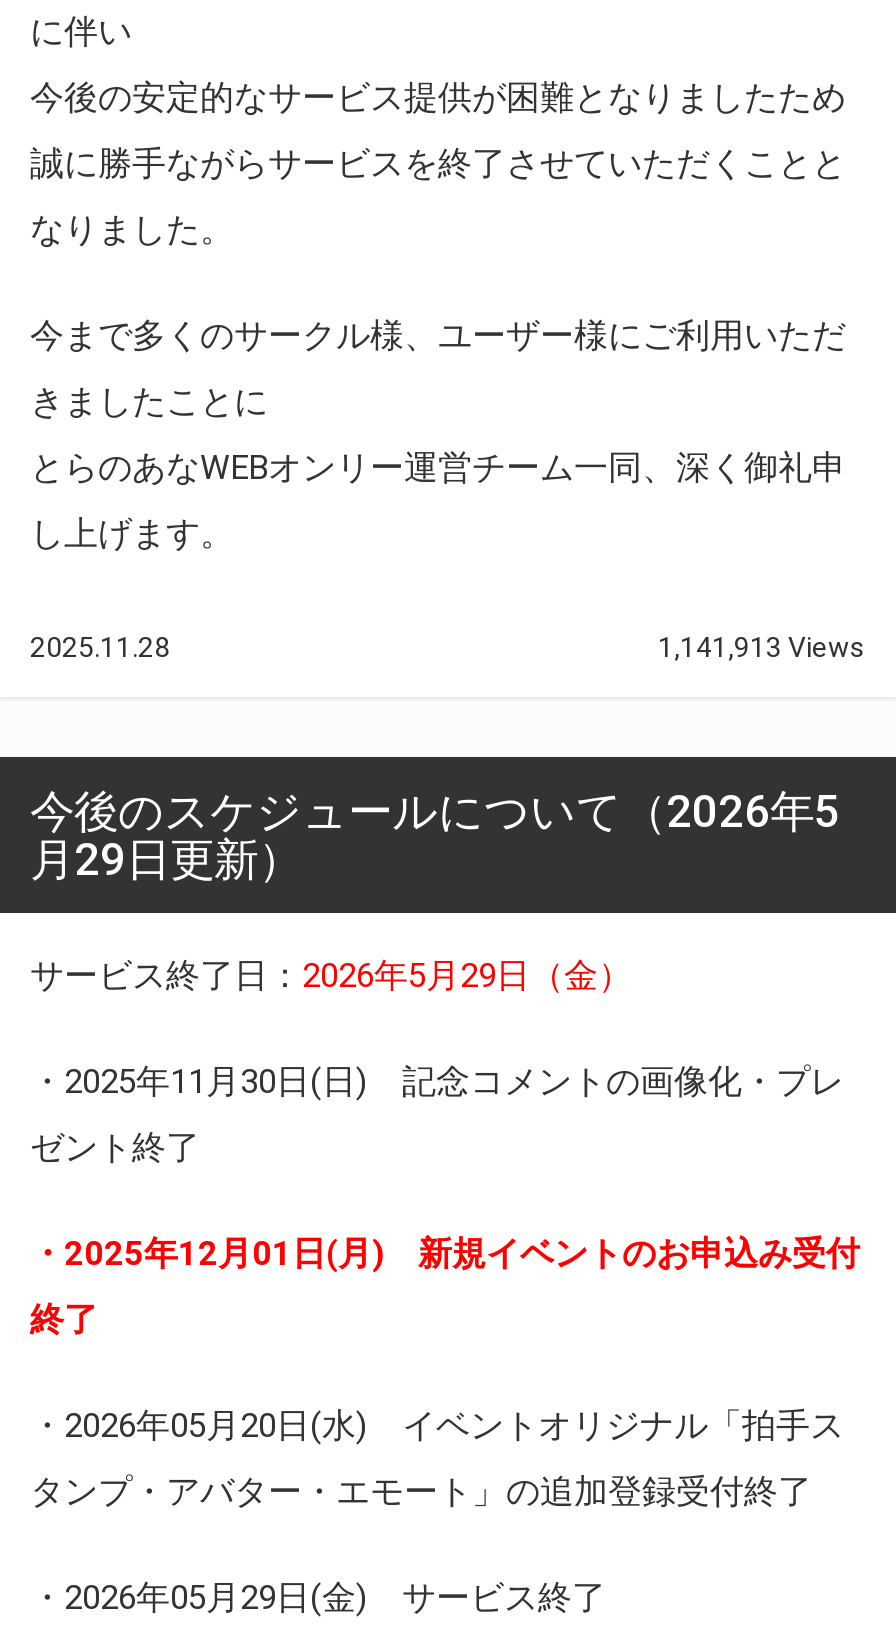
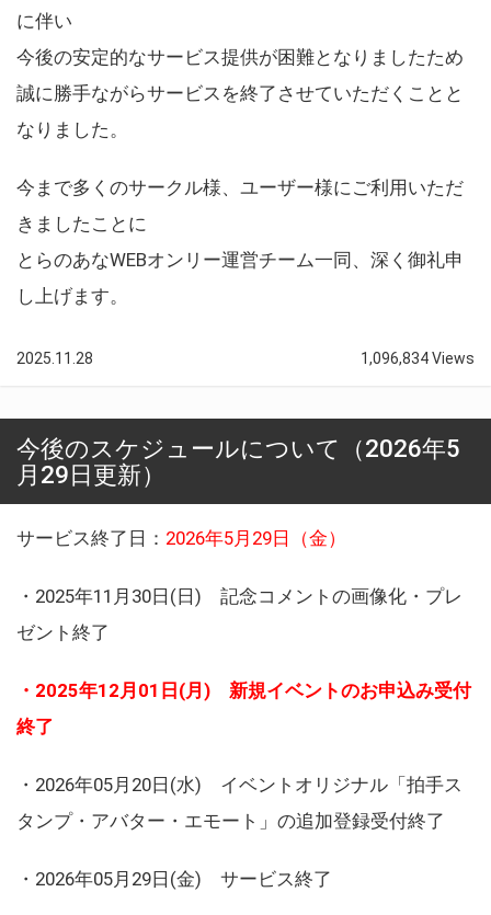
[658,631,866,663] 1,141,913 Views -> [361,349,475,367] 1,096,834 Views

